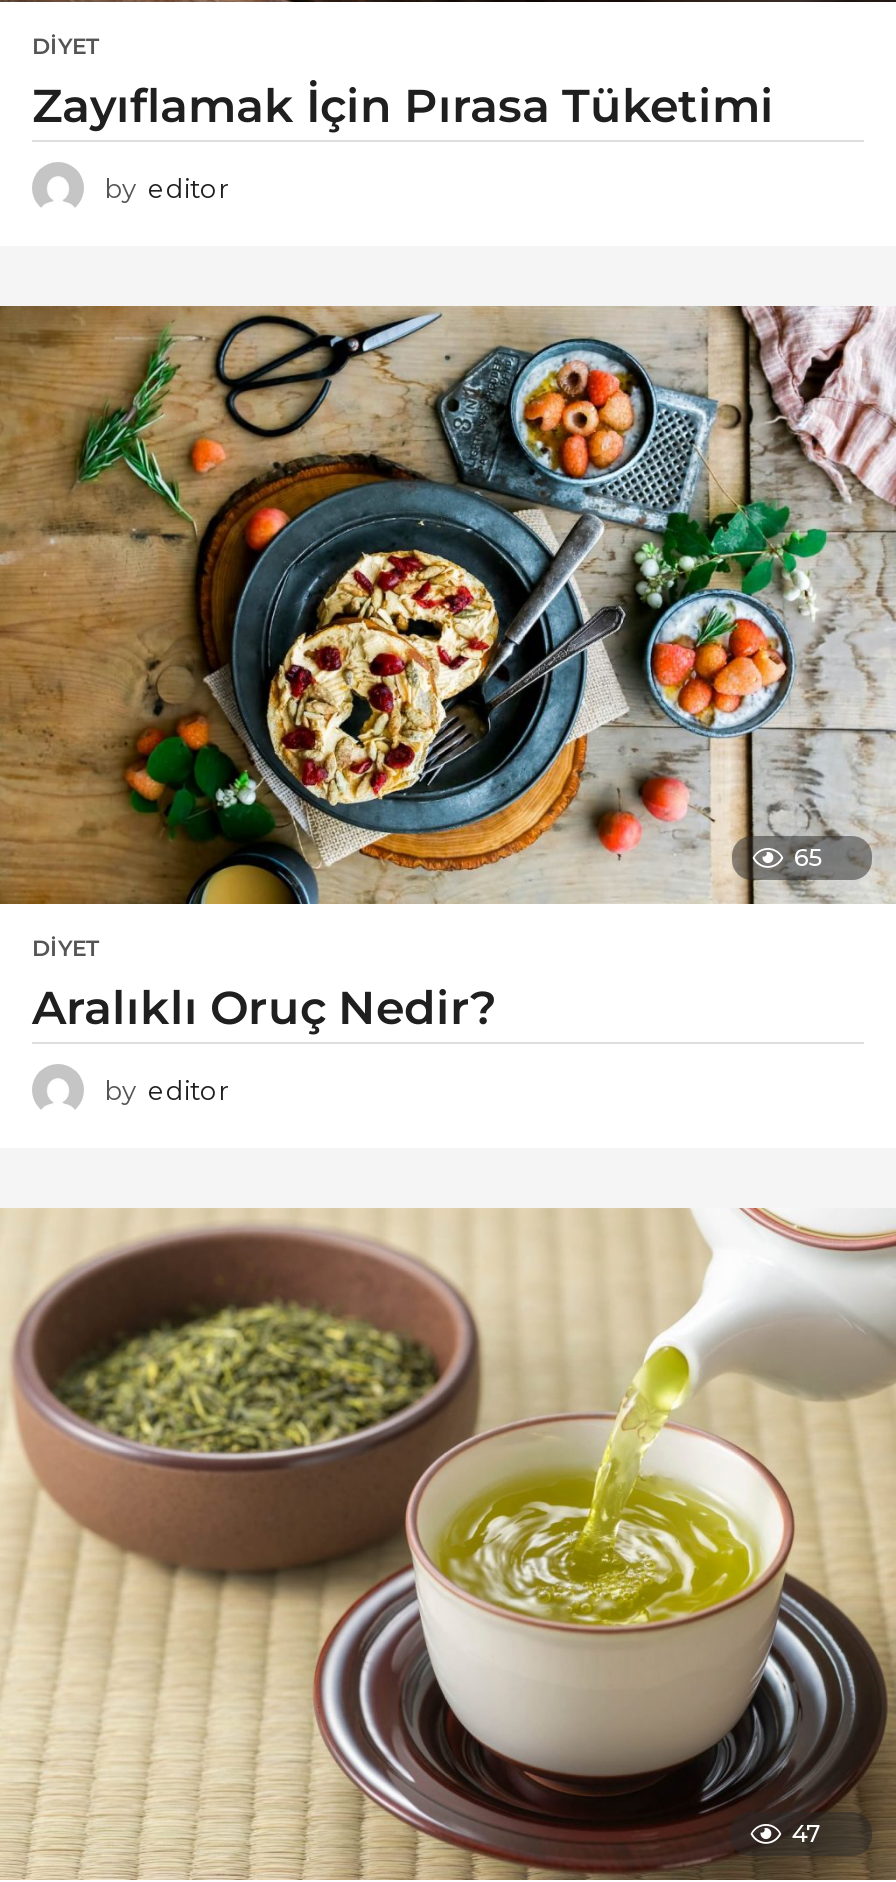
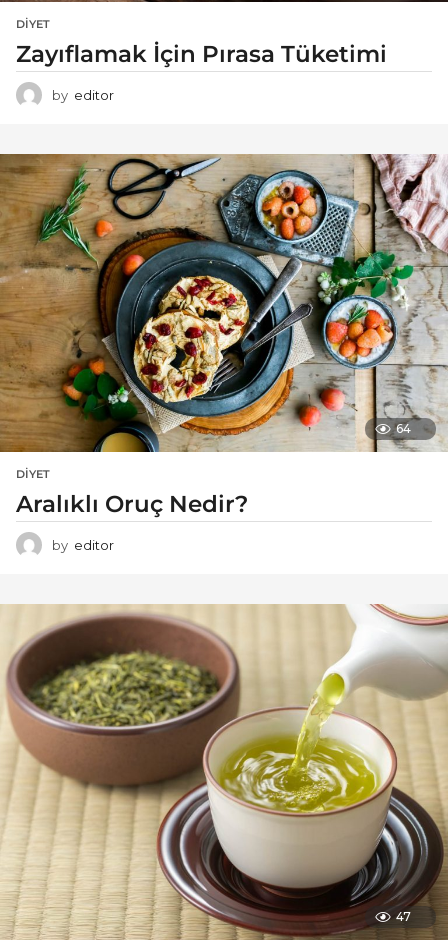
[794,842,822,872] 65 -> [396,421,411,436] 64

